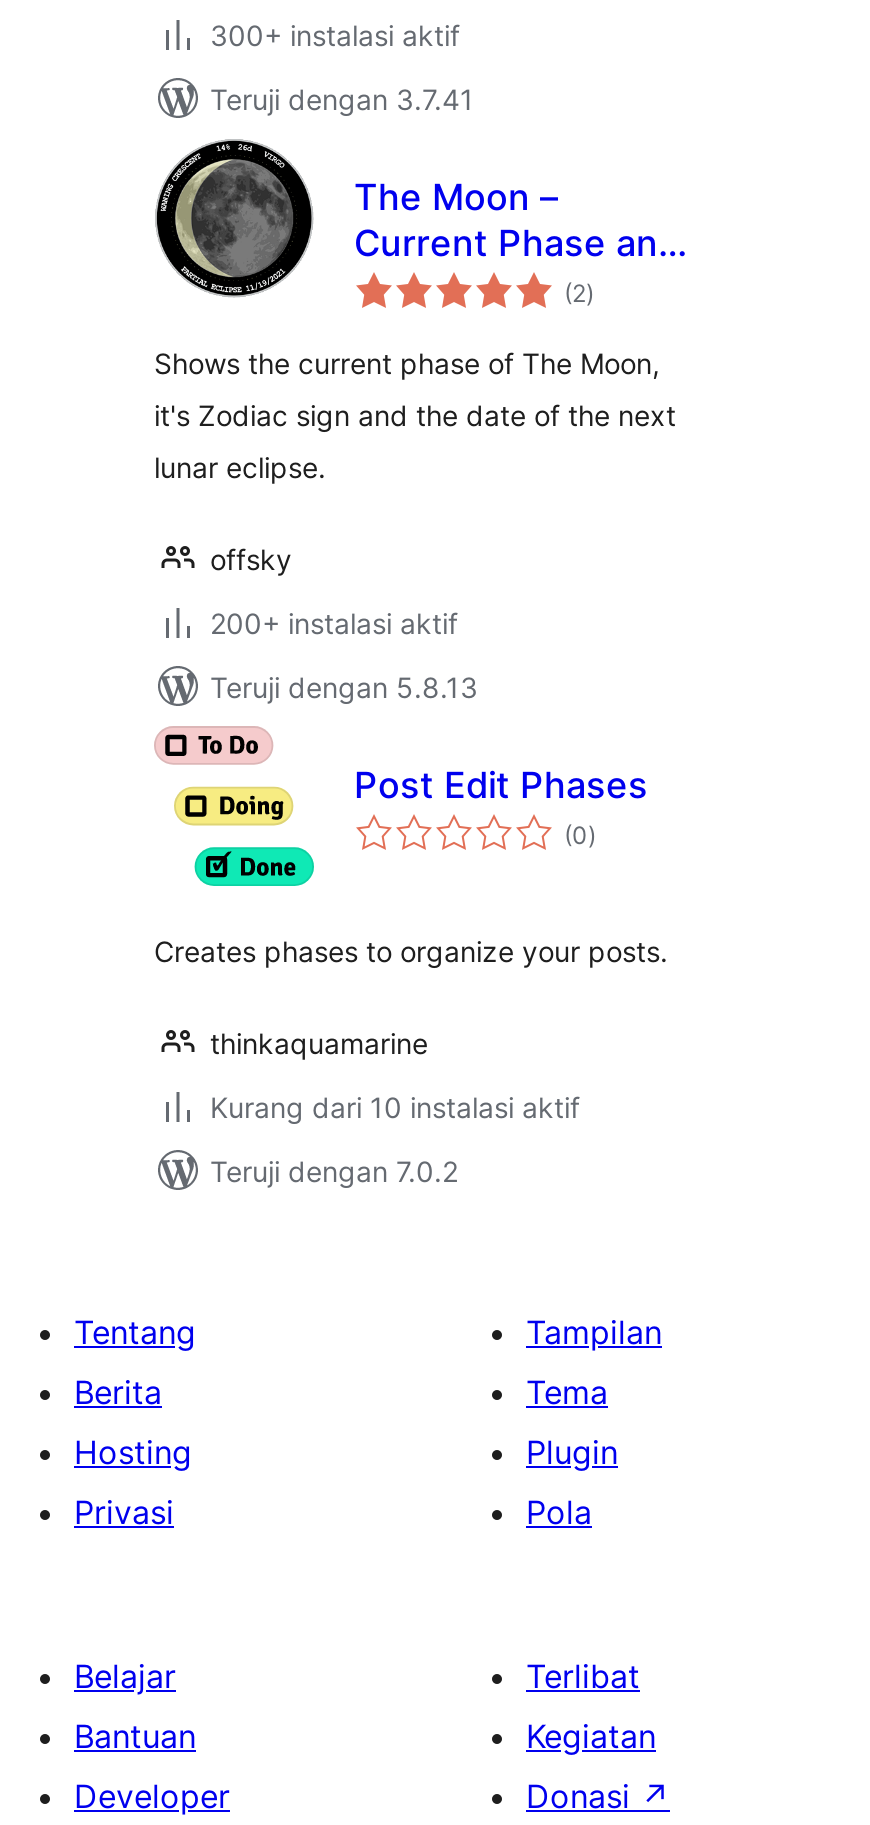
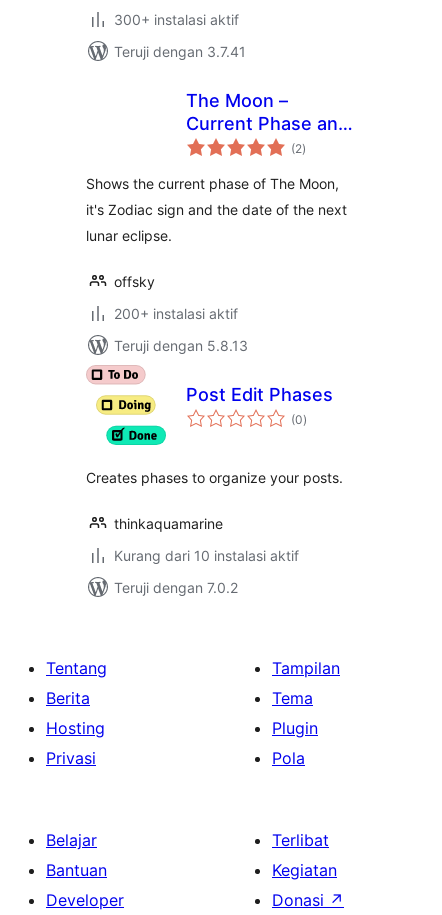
[154,138,314,298] [image] -> none

